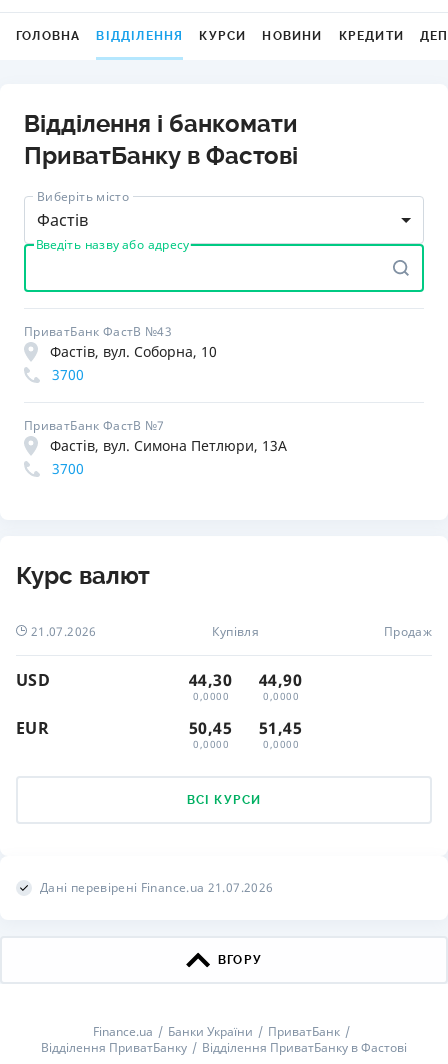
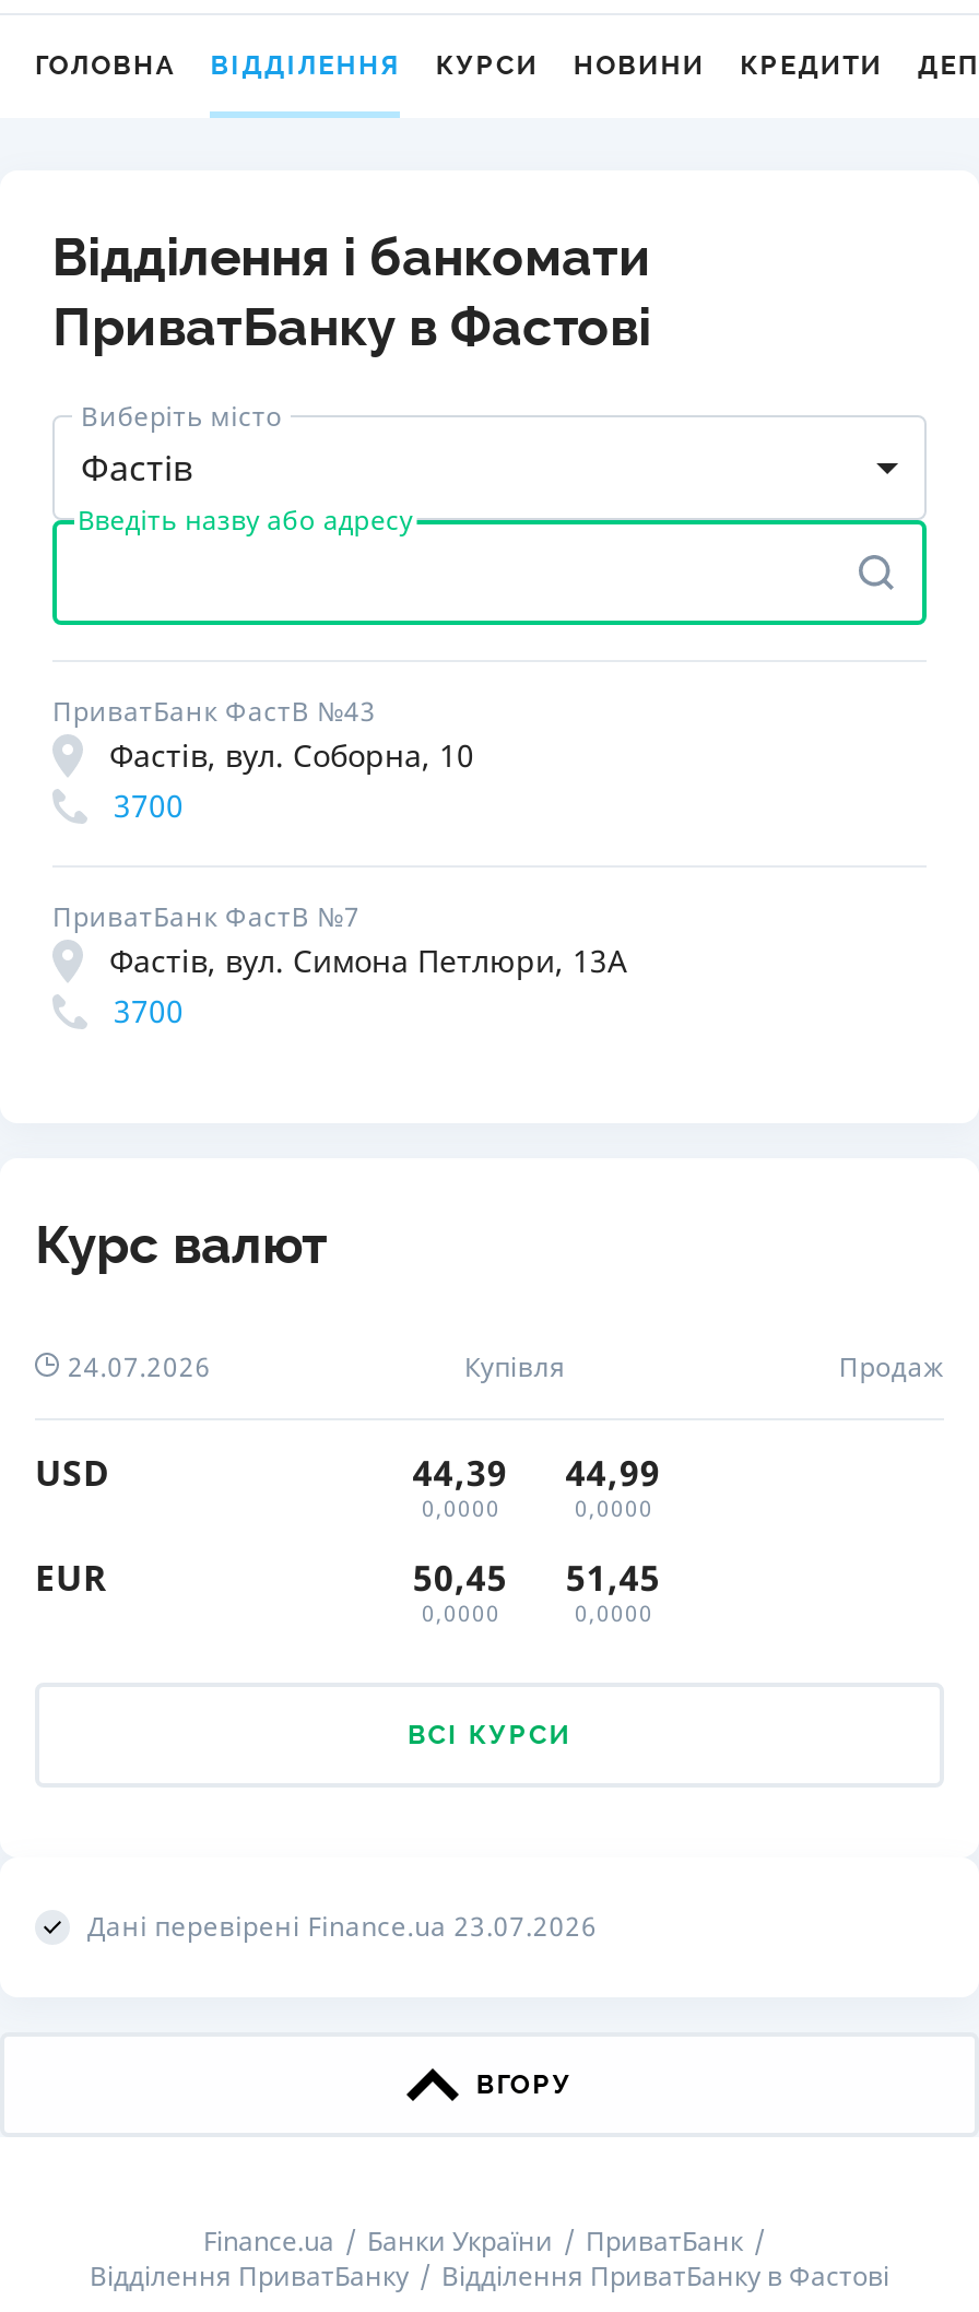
[31,623,97,640] 21.07.2026 -> [68,1348,211,1385] 24.07.2026
[189,669,232,691] 44,30 -> [413,1449,508,1497] 44,39
[259,669,302,691] 44,90 -> [566,1449,661,1497] 44,99
[40,879,273,896] Дані перевірені Finance.ua 21.07.2026 -> [87,1908,597,1945] Дані перевірені Finance.ua 23.07.2026

